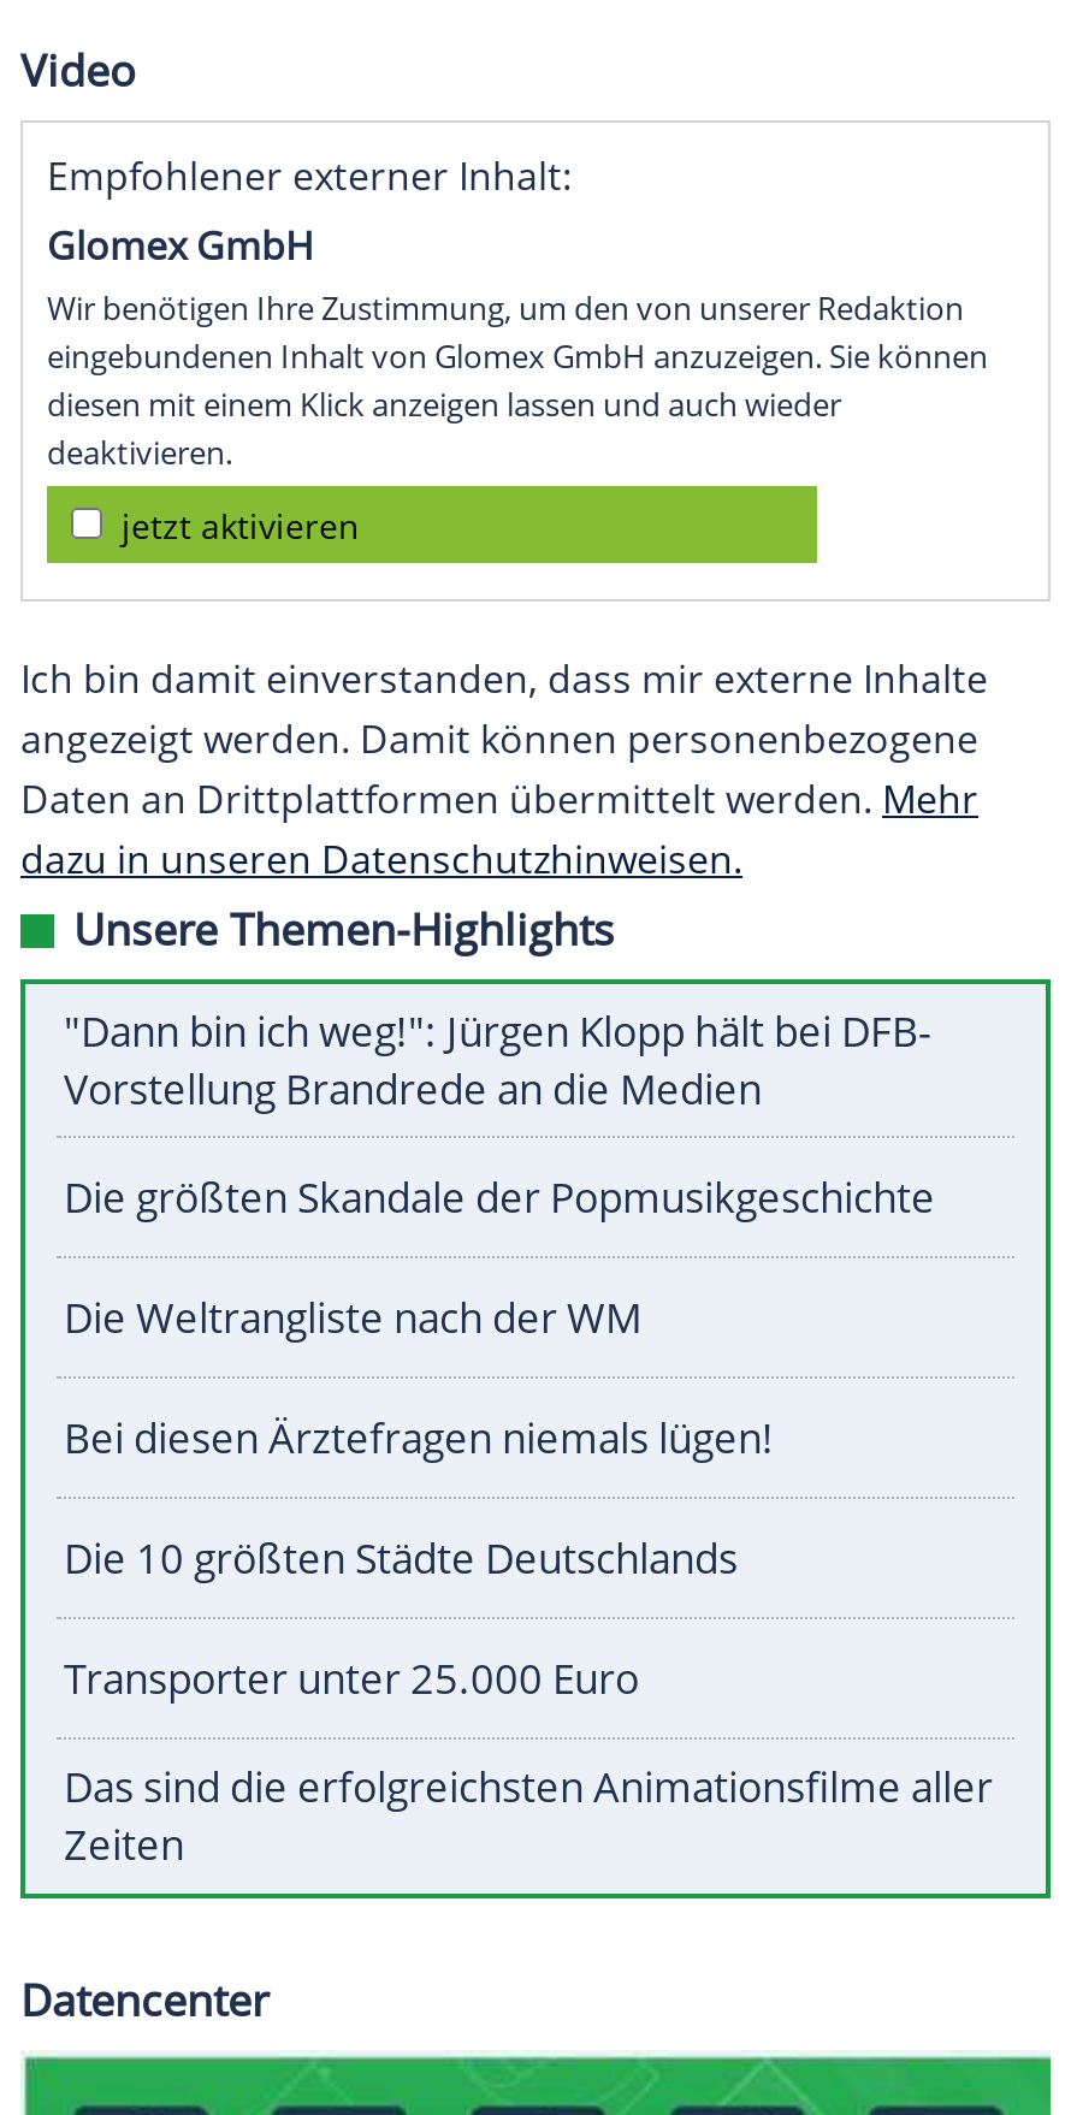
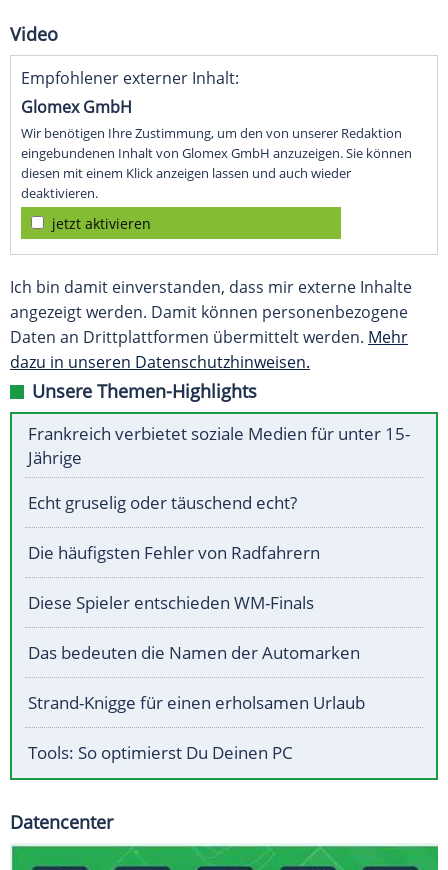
[64,1004,930,1117] "Dann bin ich weg!": Jürgen Klopp hält bei DFB- | Vorstellung Brandrede an die Medien -> [28,422,410,469] Frankreich verbietet soziale Medien für unter 15- | Jährige
[64,1170,935,1225] Die größten Skandale der Popmusikgeschichte -> [28,491,297,514] Echt gruselig oder täuschend echt?
[64,1290,641,1346] Die Weltrangliste nach der WM -> [28,541,320,564] Die häufigsten Fehler von Radfahrern
[64,1411,774,1466] Bei diesen Ärztefragen niemals lügen! -> [28,591,314,614] Diese Spieler entschieden WM-Finals
[64,1531,738,1586] Die 10 größten Städte Deutschlands -> [28,641,360,664] Das bedeuten die Namen der Automarken
[64,1651,639,1707] Transporter unter 25.000 Euro -> [28,691,365,714] Strand-Knigge für einen erholsamen Urlaub
[64,1760,993,1873] Das sind die erfolgreichsten Animationsfilme aller | Zeiten -> [28,741,293,764] Tools: So optimierst Du Deinen PC

